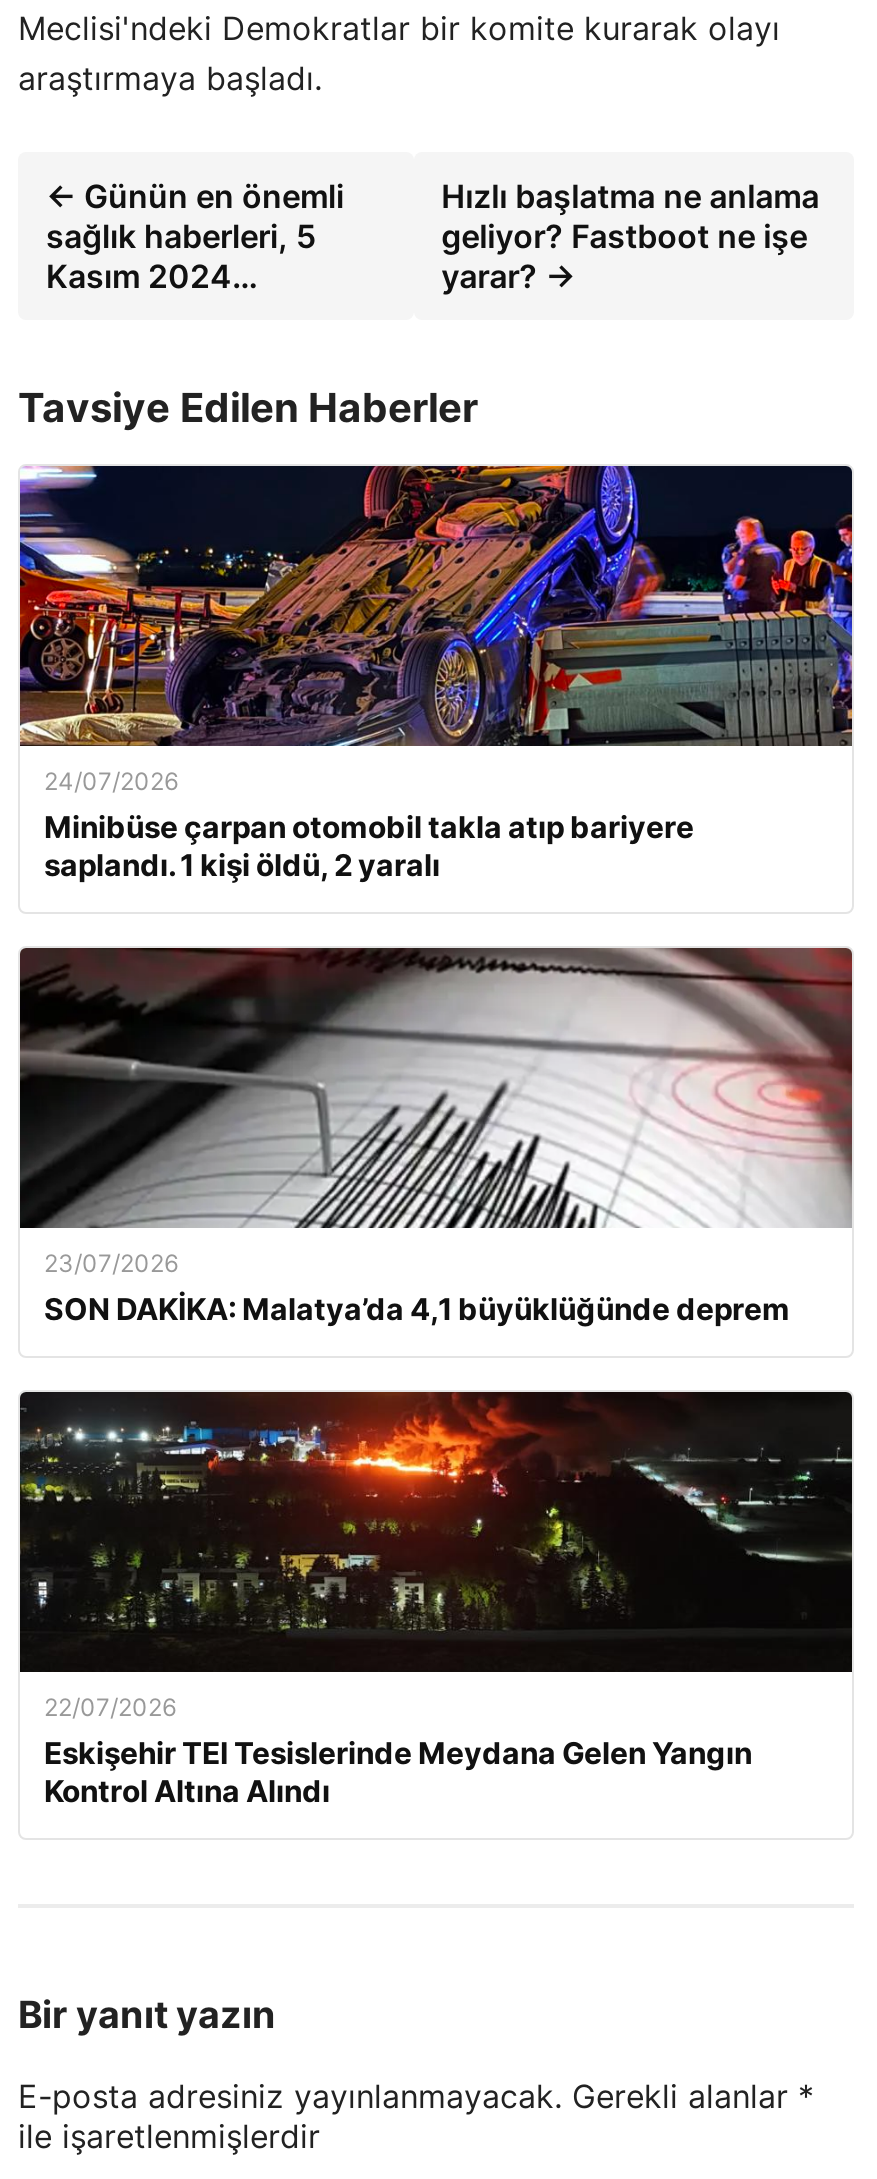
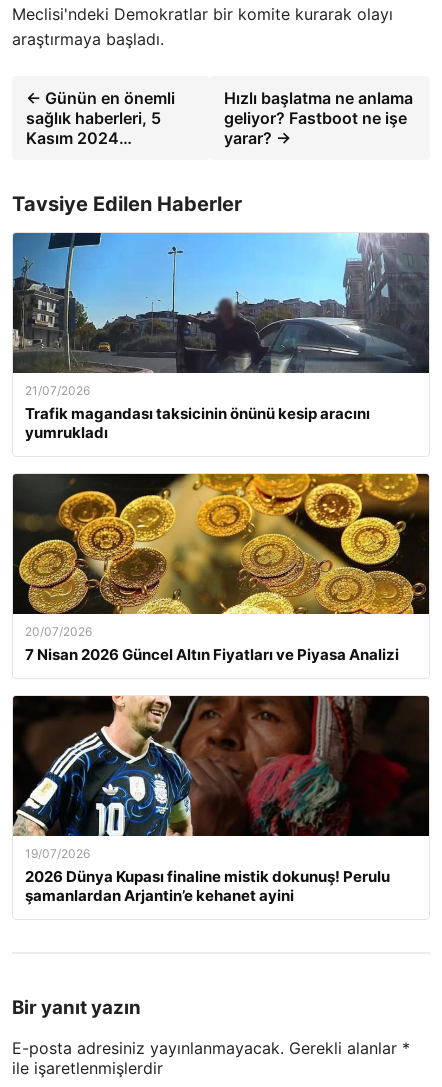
[18,464,854,883] [image] | 24/07/2026 | Minibüse çarpan otomobil takla atıp bariyere | saplandı. 1 kişi öldü, 2 yaralı -> [12,232,430,442] [image] | 21/07/2026 | Trafik magandası taksicinin önünü kesip aracını | yumrukladı
[20,946,854,1327] [image] | 23/07/2026 | SON DAKİKA: Malatya’da 4,1 büyüklüğünde deprem -> [14,473,429,664] [image] | 20/07/2026 | 7 Nisan 2026 Güncel Altın Fiyatları ve Piyasa Analizi
[18,1390,852,1809] [image] | 22/07/2026 | Eskişehir TEI Tesislerinde Meydana Gelen Yangın | Kontrol Altına Alındı -> [12,695,428,905] [image] | 19/07/2026 | 2026 Dünya Kupası finaline mistik dokunuş! Perulu | şamanlardan Arjantin’e kehanet ayini

